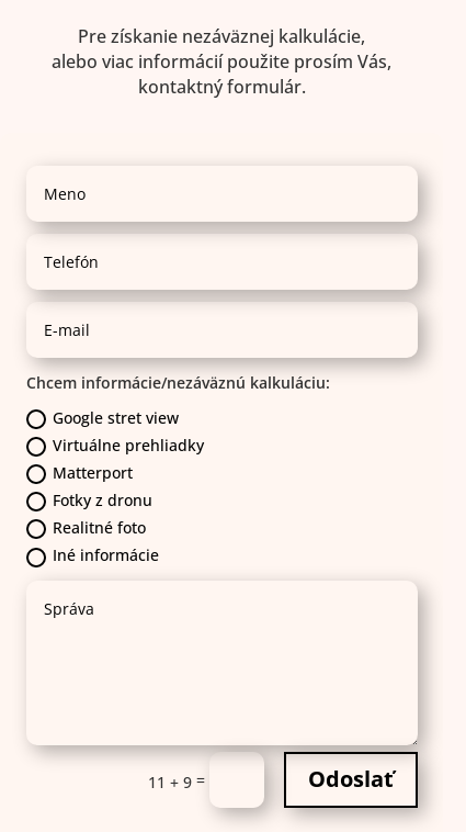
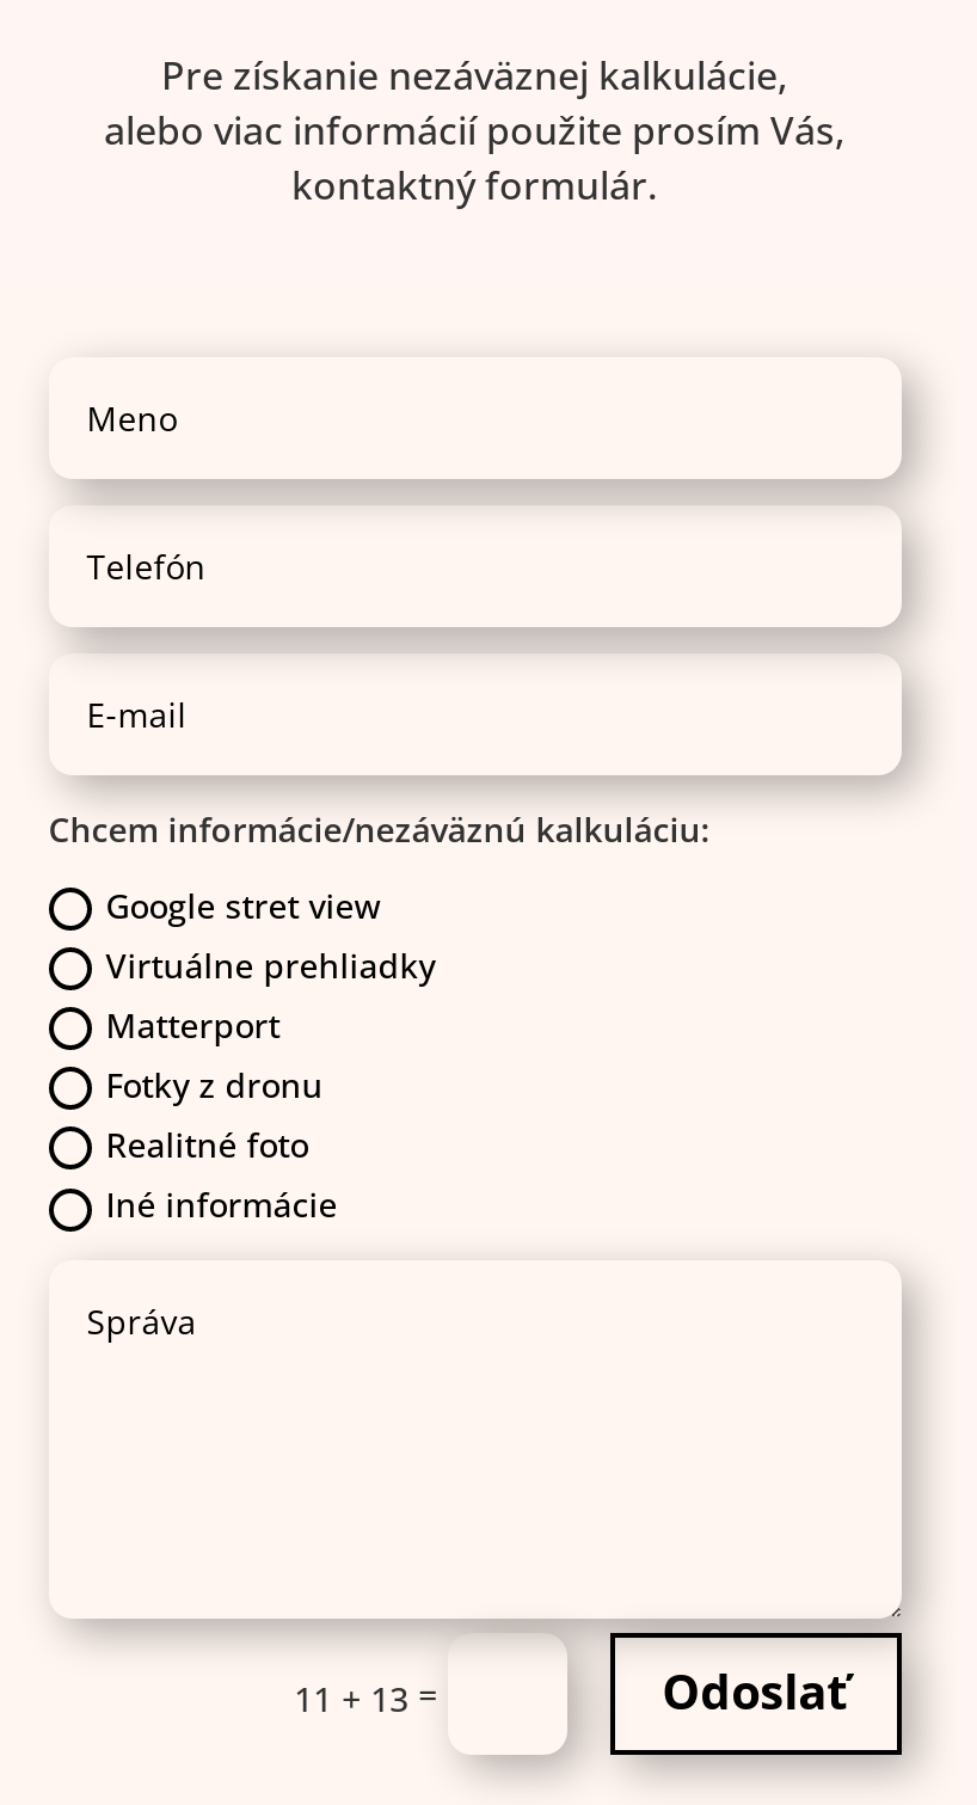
[148,769,209,792] 11 + 9 = -> [294,1670,447,1720] 11 + 13 =

